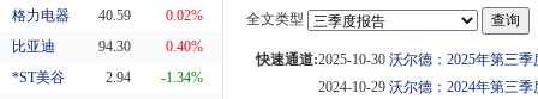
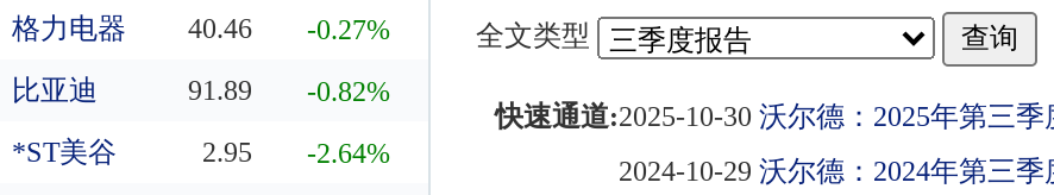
[98,7,131,24] 40.59 -> [188,12,252,45] 40.46
[166,7,203,24] 0.02% -> [307,12,390,46] -0.27%
[98,38,131,55] 94.30 -> [188,74,252,107] 91.89
[166,38,203,55] 0.40% -> [307,74,390,107] -0.82%
[106,69,131,86] 2.94 -> [202,136,252,169] 2.95
[161,69,203,86] -1.34% -> [307,136,390,169] -2.64%

